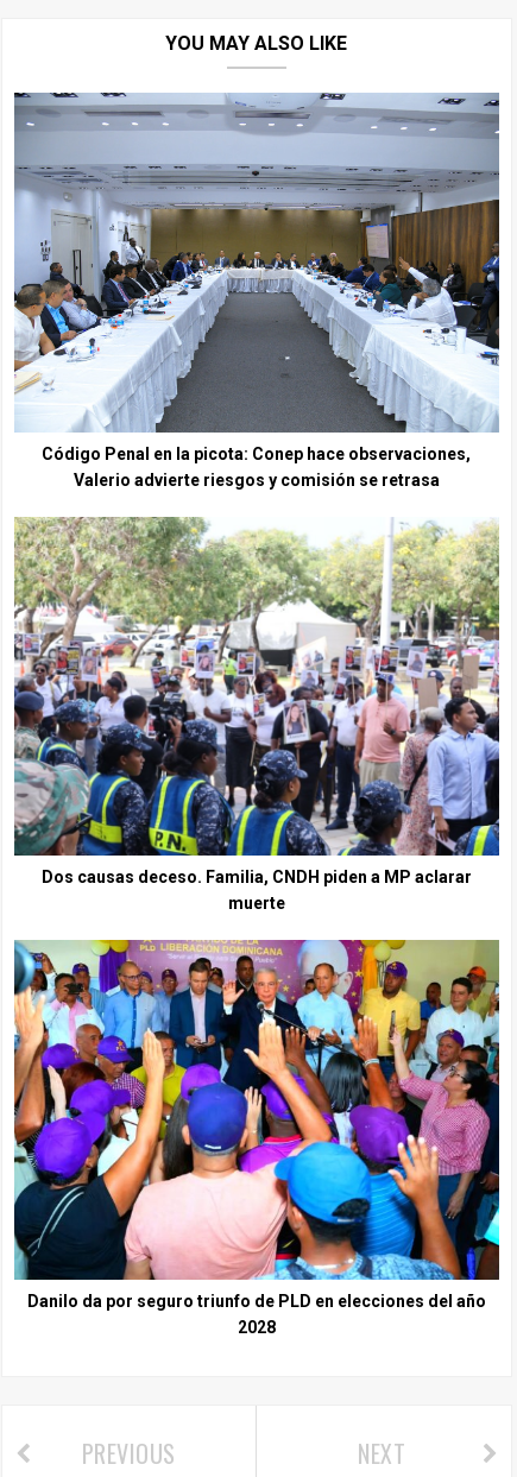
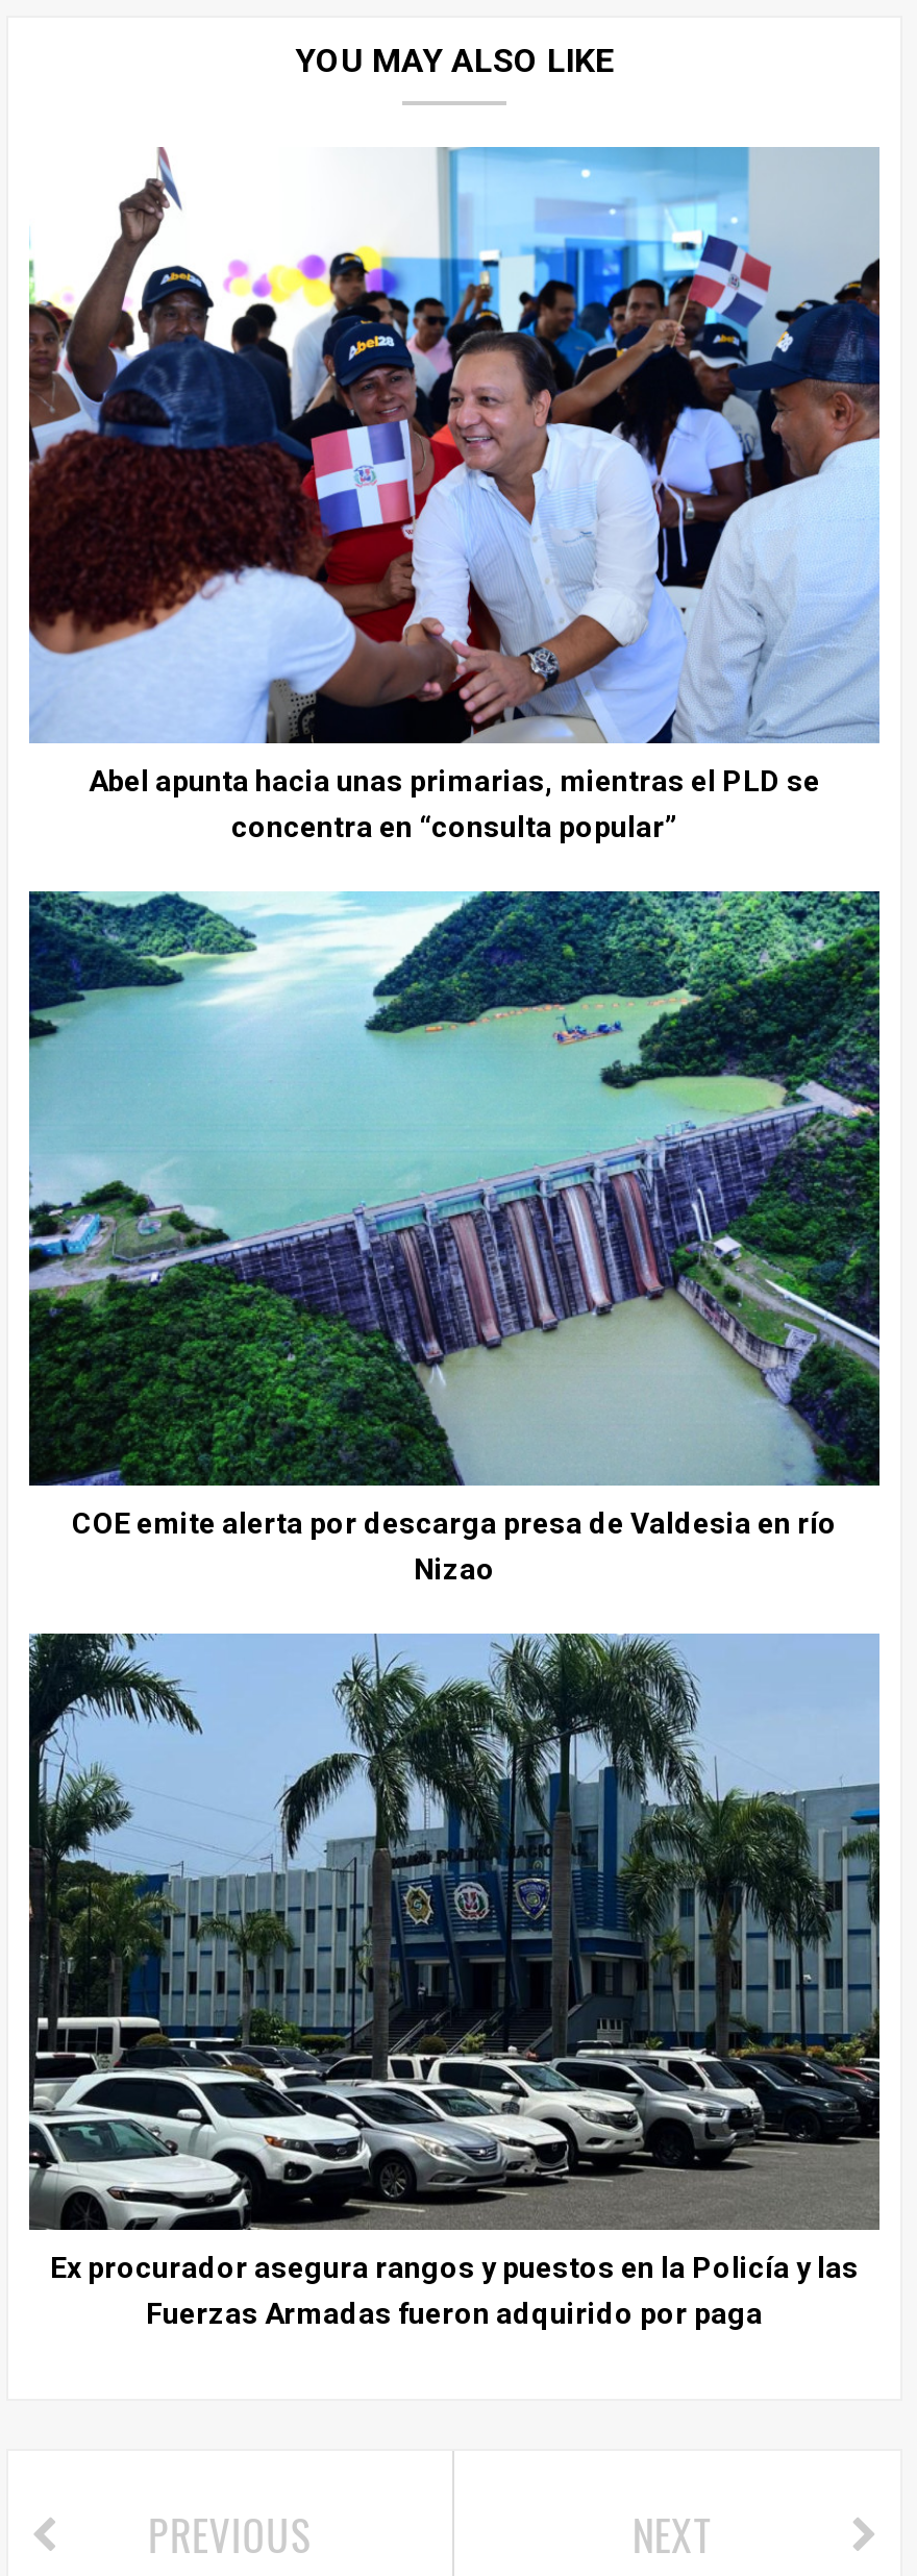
[13,91,500,489] [image] | Código Penal en la picota: Conep hace observaciones, | Valerio advierte riesgos y comisión se retrasa -> [27,147,882,843] [image] | Abel apunta hacia unas primarias, mientras el PLD se | concentra en “consulta popular”
[13,516,500,913] [image] | Dos causas deceso. Familia, CNDH piden a MP aclarar | muerte -> [27,889,882,1586] [image] | COE emite alerta por descarga presa de Valdesia en río | Nizao
[13,939,500,1337] [image] | Danilo da por seguro triunfo de PLD en elecciones del año | 2028 -> [27,1632,882,2330] [image] | Ex procurador asegura rangos y puestos en la Policía y las | Fuerzas Armadas fueron adquirido por paga

